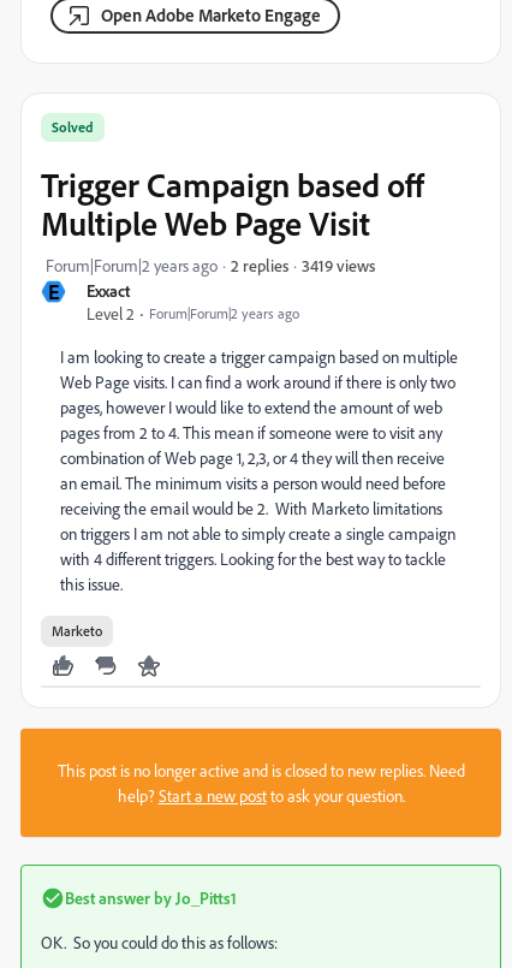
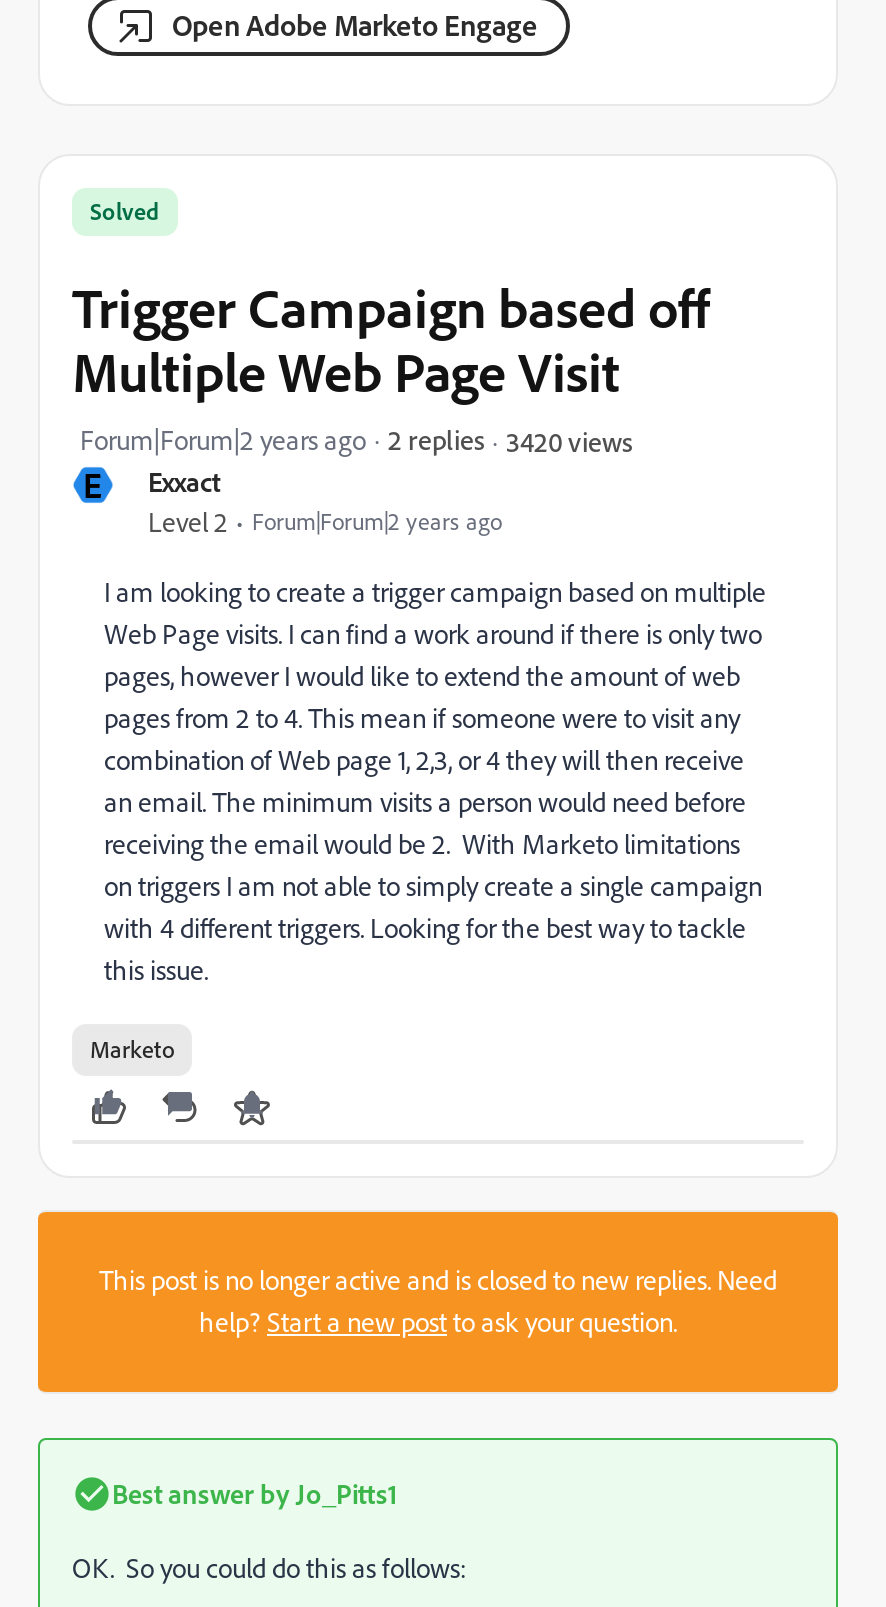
[302,254,375,275] 3419 views -> [506,423,632,457] 3420 views

